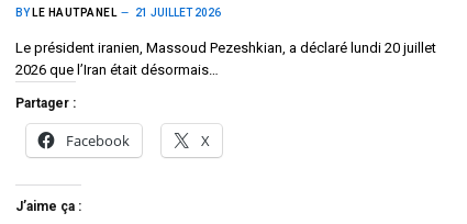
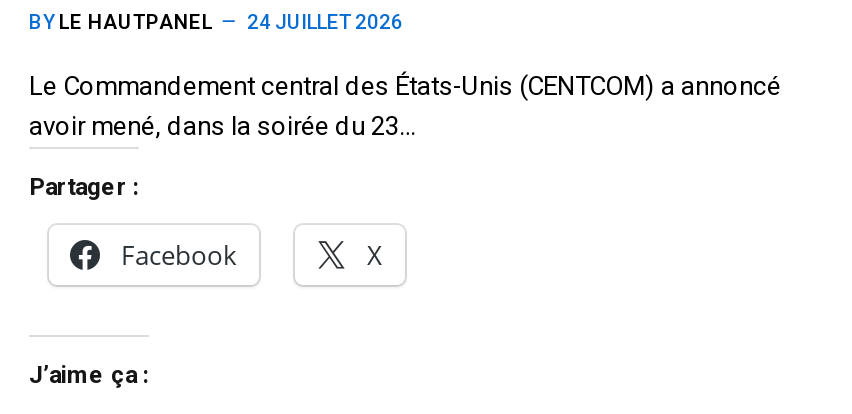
[15,6,221,19] BY LE HAUTPANEL 21 JUILLET 2026 -> [29,11,403,33] BY LE HAUTPANEL 24 JUILLET 2026
[15,39,436,78] Le président iranien, Massoud Pezeshkian, a déclaré lundi 20 juillet | 2026 que l’Iran était désormais… -> [29,71,781,141] Le Commandement central des États-Unis (CENTCOM) a annoncé | avoir mené, dans la soirée du 23…

